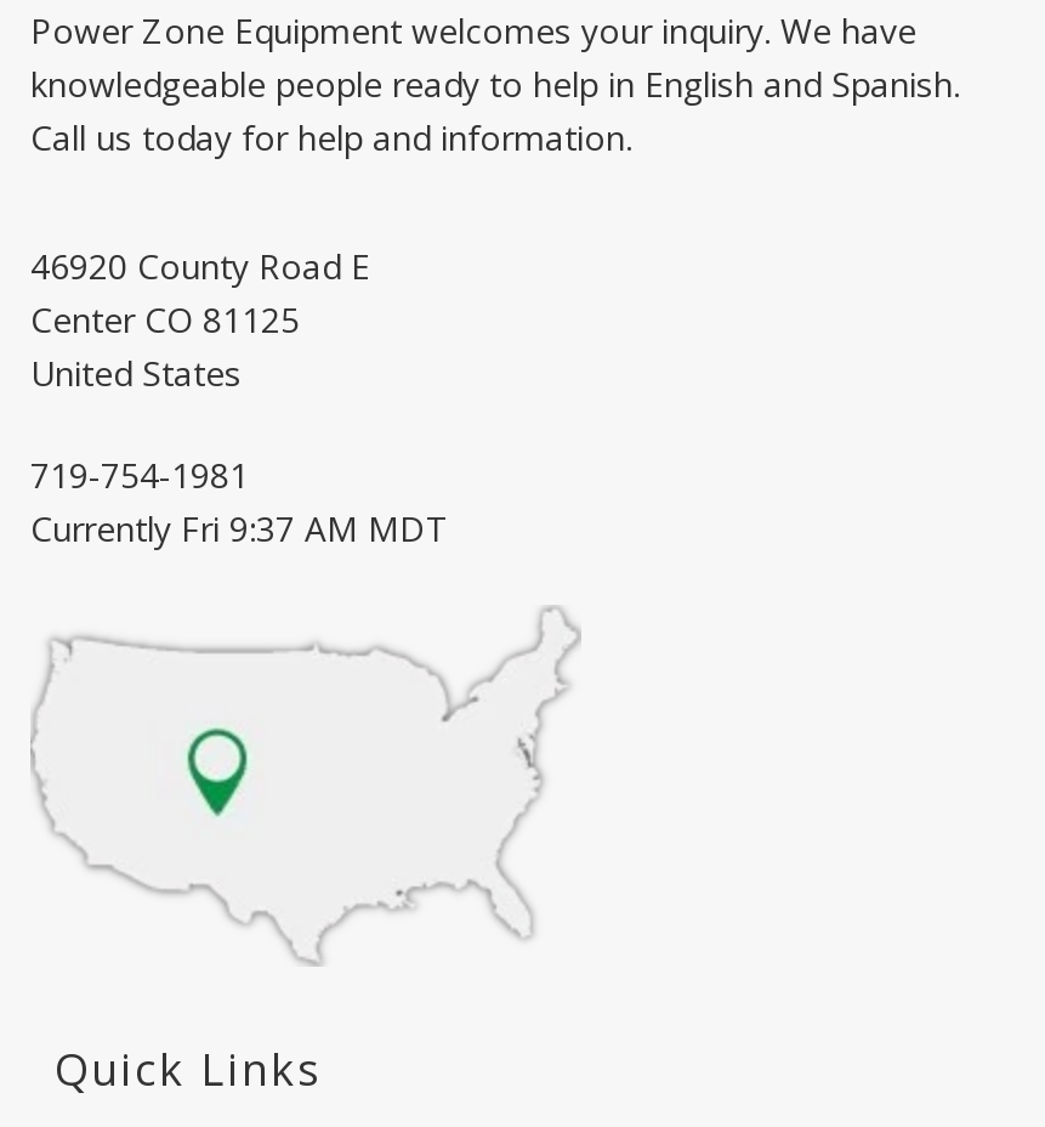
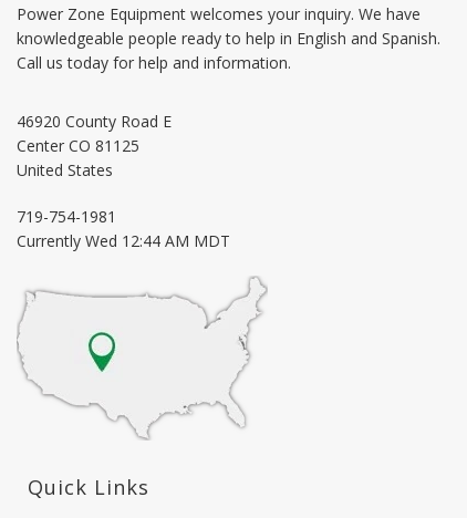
[30,504,448,550] Currently Fri 9:37 AM MDT -> [17,230,230,251] Currently Wed 12:44 AM MDT

